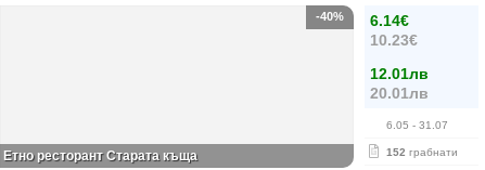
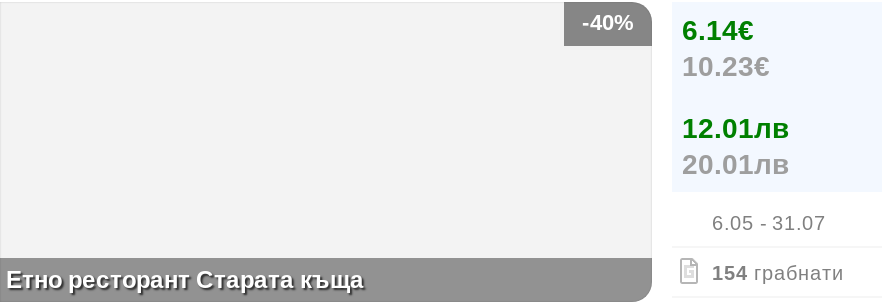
[386,146,458,158] 152 грабнати -> [712,262,844,284] 154 грабнати

